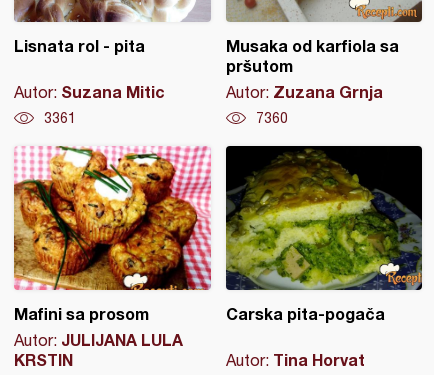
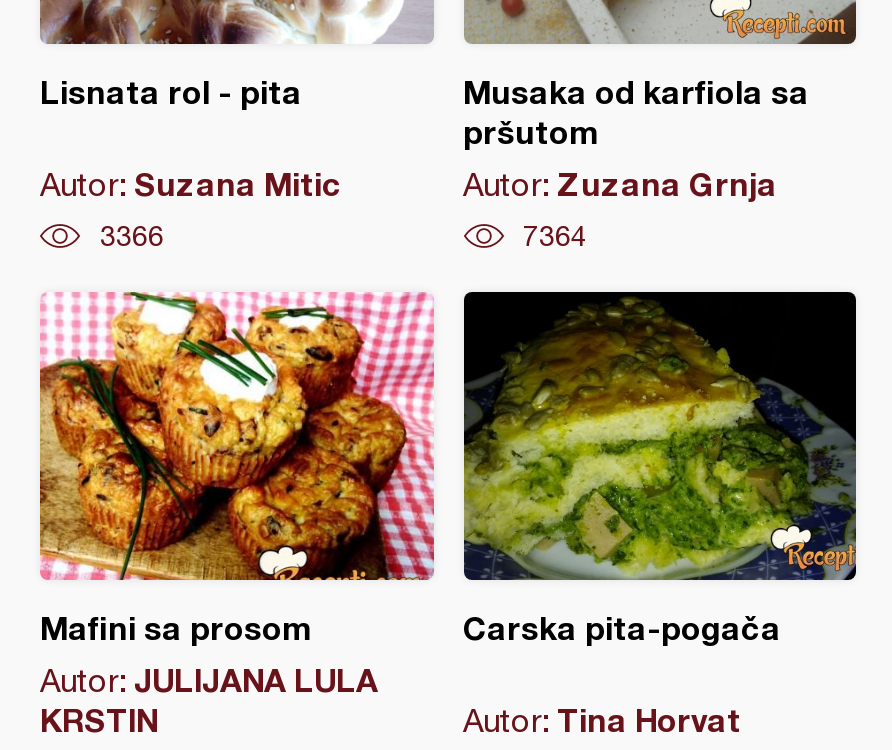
[44,110,76,126] 3361 -> [100,220,164,252] 3366
[255,110,287,126] 7360 -> [523,220,587,252] 7364

